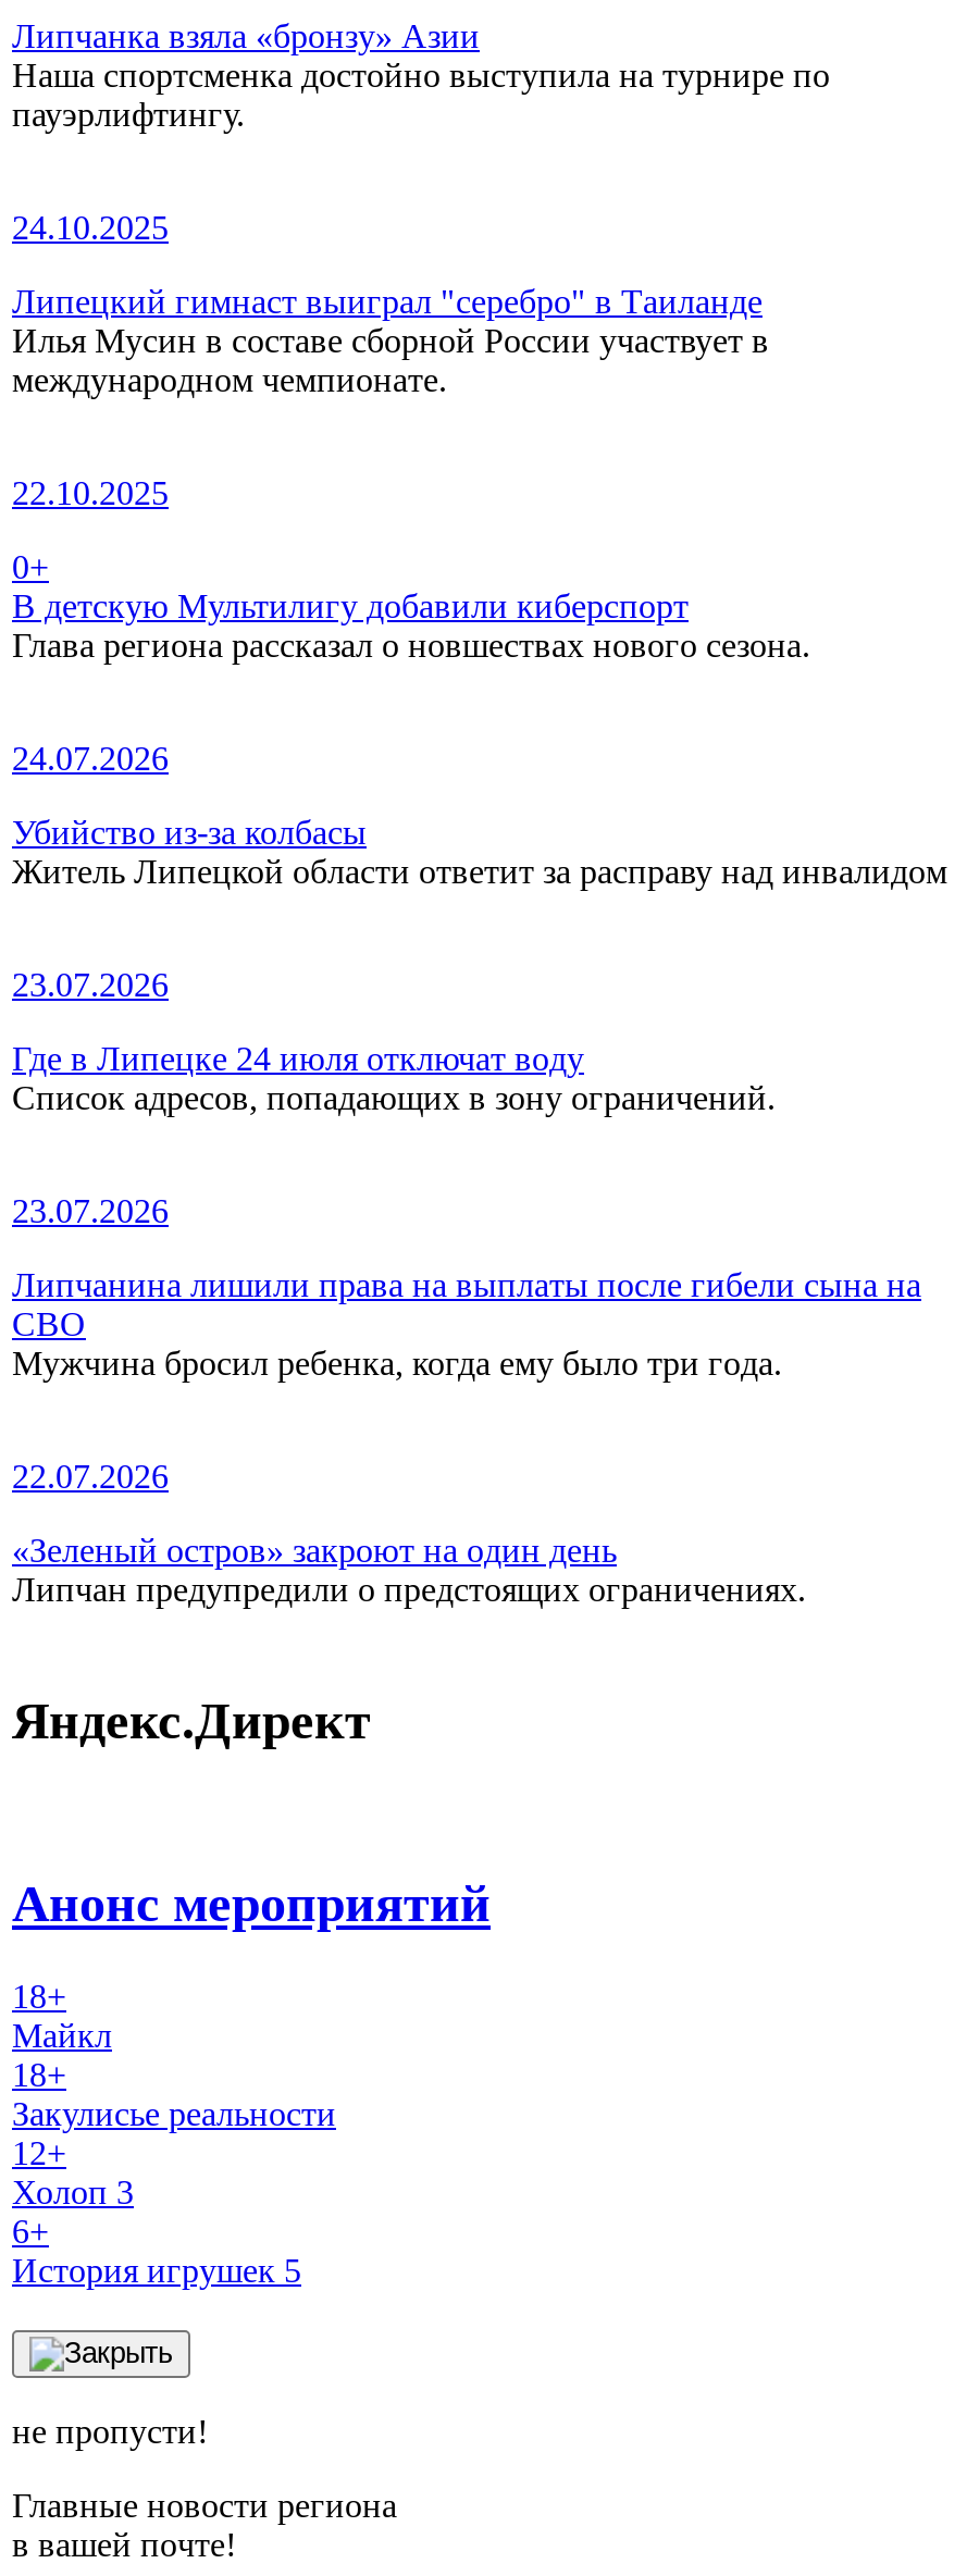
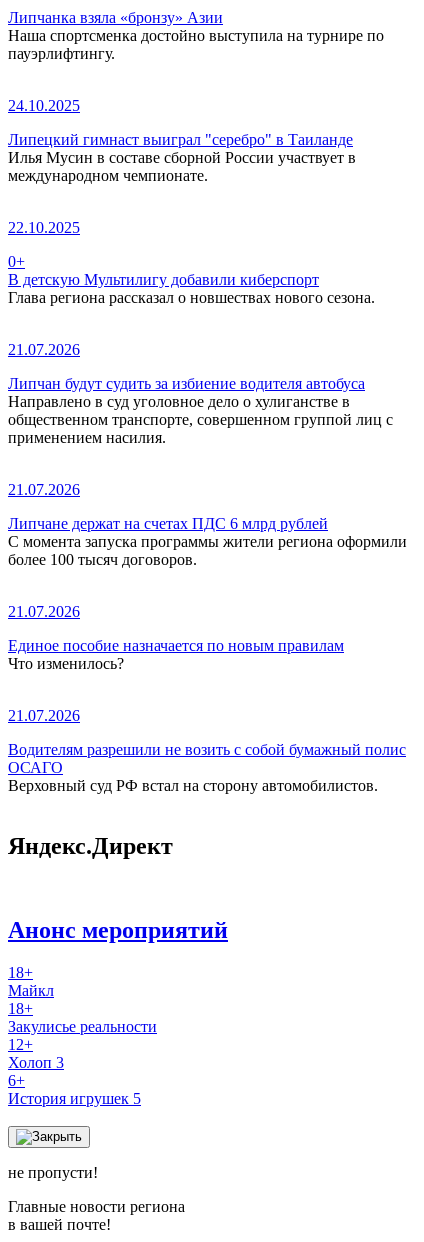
[12,739,169,776] 24.07.2026 -> [8,341,80,358] 21.07.2026
[12,813,947,889] Убийство из-за колбасы | Житель Липецкой области ответит за расправу над инвалидом -> [8,375,393,446] Липчан будут судить за избиение водителя автобуса | Направлено в суд уголовное дело о хулиганстве в | общественном транспорте, совершенном группой лиц с | применением насилия.
[12,965,169,1002] 23.07.2026 -> [8,481,80,498] 21.07.2026
[12,1039,776,1115] Где в Липецке 24 июля отключат воду | Список адресов, попадающих в зону ограничений. -> [8,515,407,568] Липчане держат на счетах ПДС 6 млрд рублей | С момента запуска программы жители региона оформили | более 100 тысяч договоров.
[12,1192,169,1229] 23.07.2026 -> [8,603,80,620] 21.07.2026
[12,1266,921,1381] Липчанина лишили права на выплаты после гибели сына на | СВО | Мужчина бросил ребенка, когда ему было три года. -> [8,637,344,672] Единое пособие назначается по новым правилам | Что изменилось?
[12,1457,169,1494] 22.07.2026 -> [8,707,80,724] 21.07.2026
[12,1531,806,1607] «Зеленый остров» закроют на один день | Липчан предупредили о предстоящих ограничениях. -> [8,741,406,794] Водителям разрешили не возить с собой бумажный полис | ОСАГО | Верховный суд РФ встал на сторону автомобилистов.

